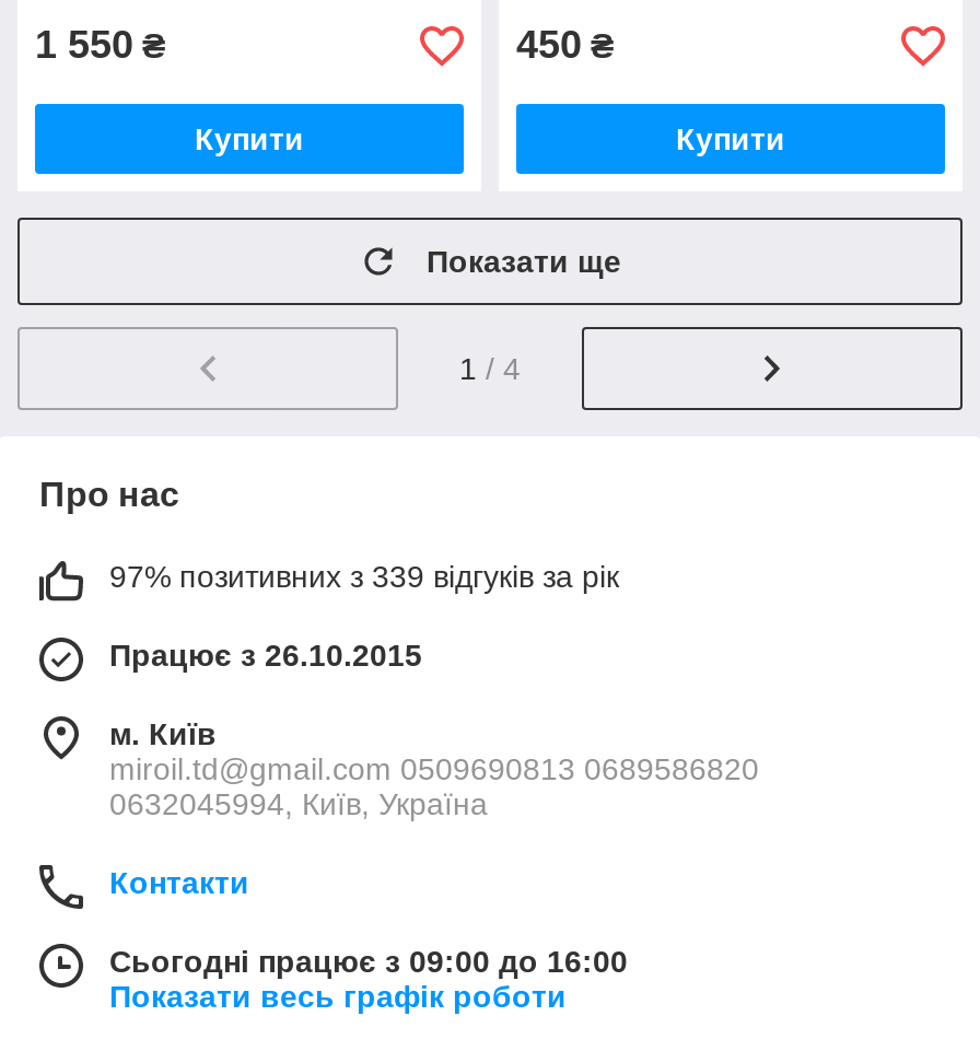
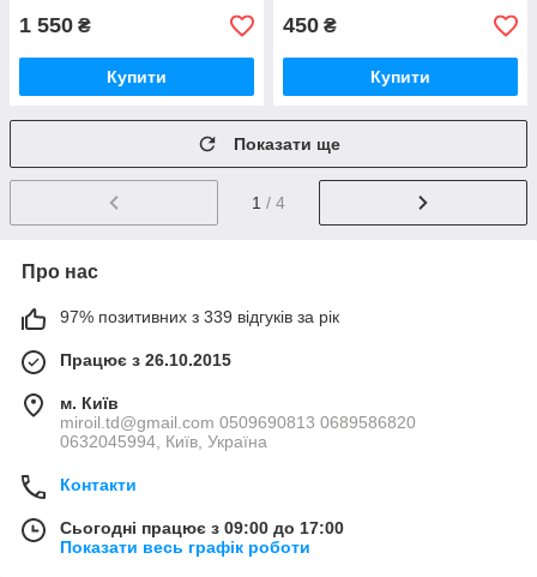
[109,944,628,979] Сьогодні працює з 09:00 до 16:00 -> [60,519,344,538] Сьогодні працює з 09:00 до 17:00

